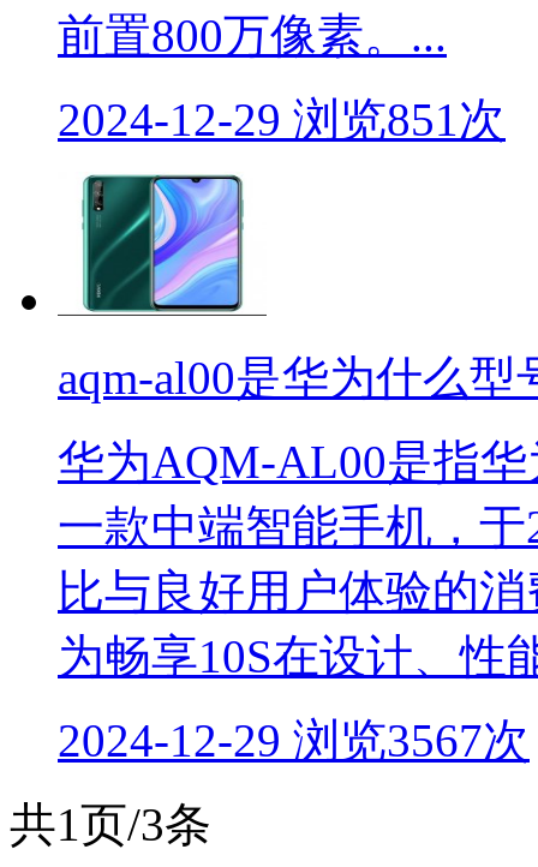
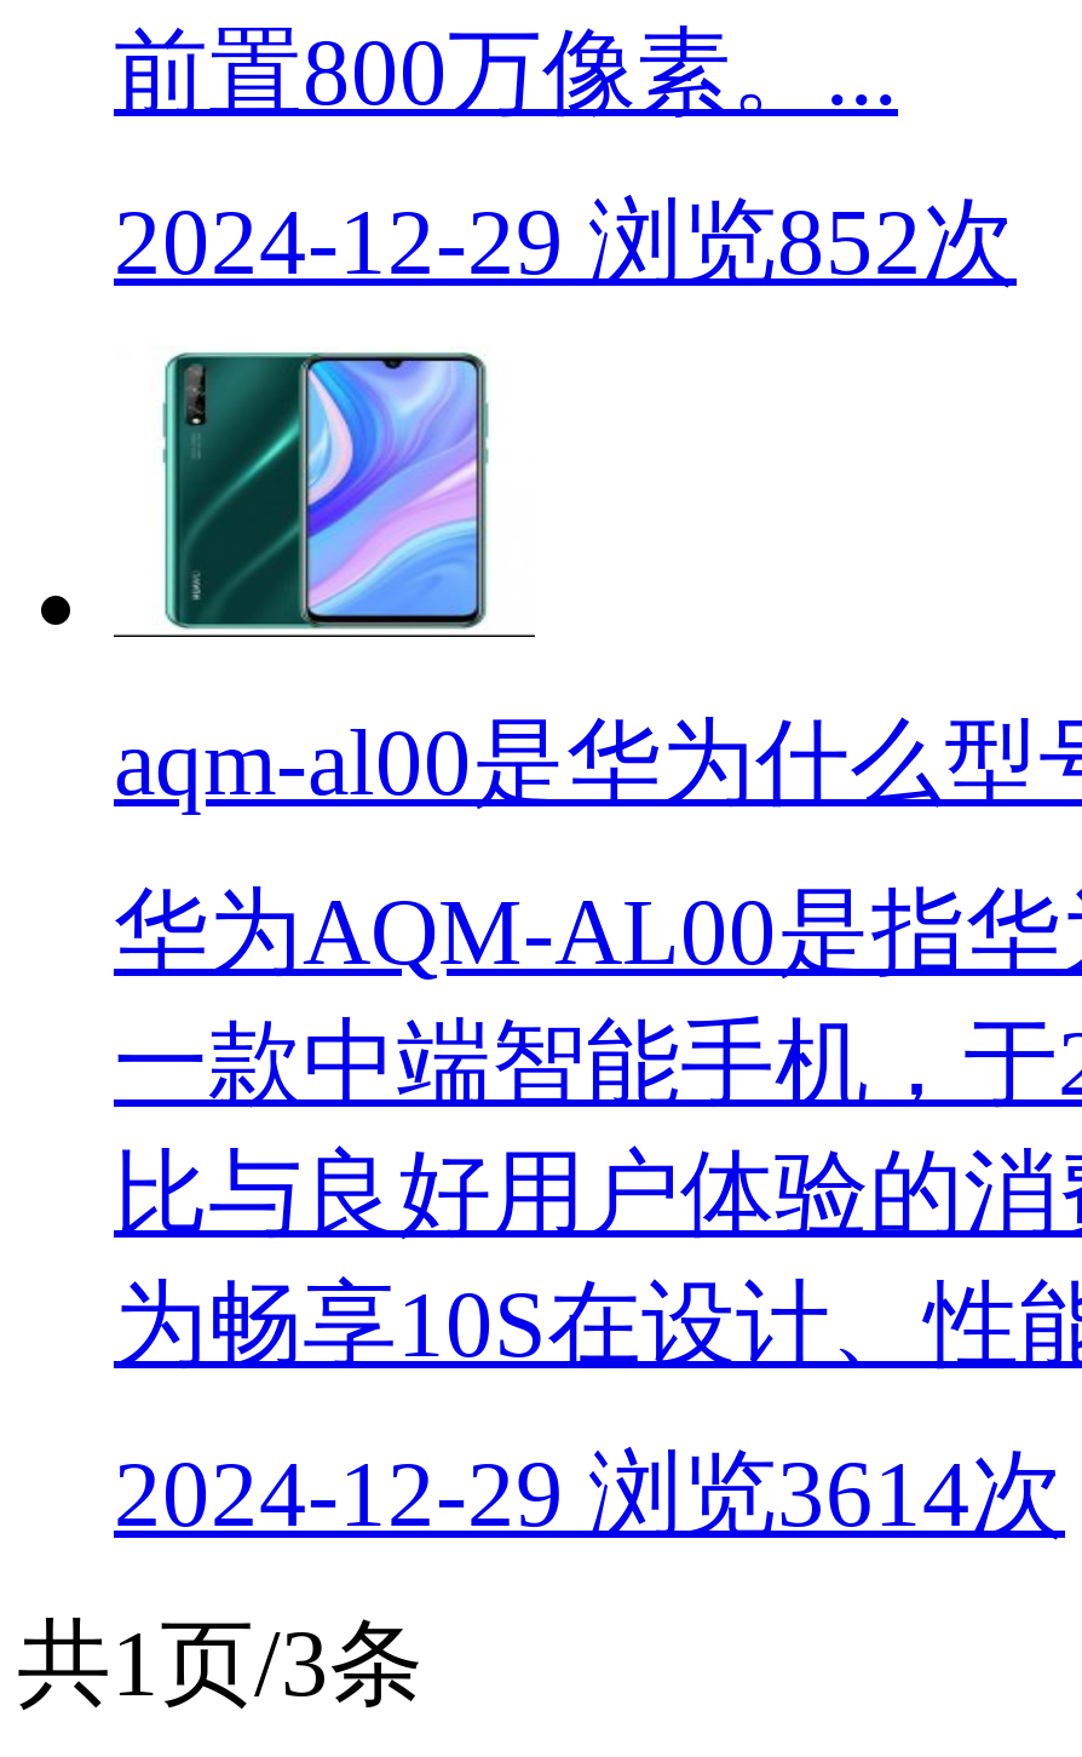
[58,94,506,145] 2024-12-29 浏览851次 -> [114,189,1017,293] 2024-12-29 浏览852次
[58,714,530,766] 2024-12-29 浏览3567次 -> [114,1441,1065,1545] 2024-12-29 浏览3614次

